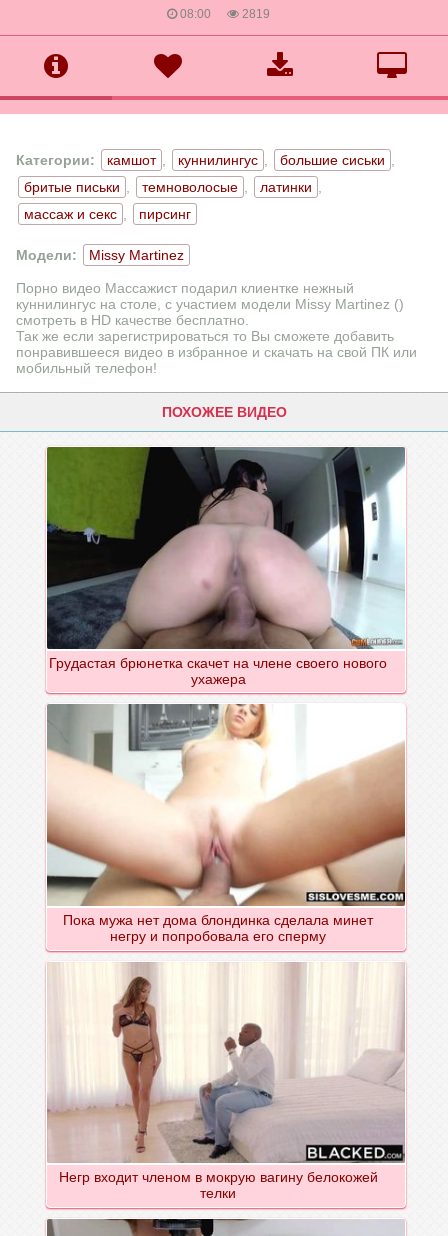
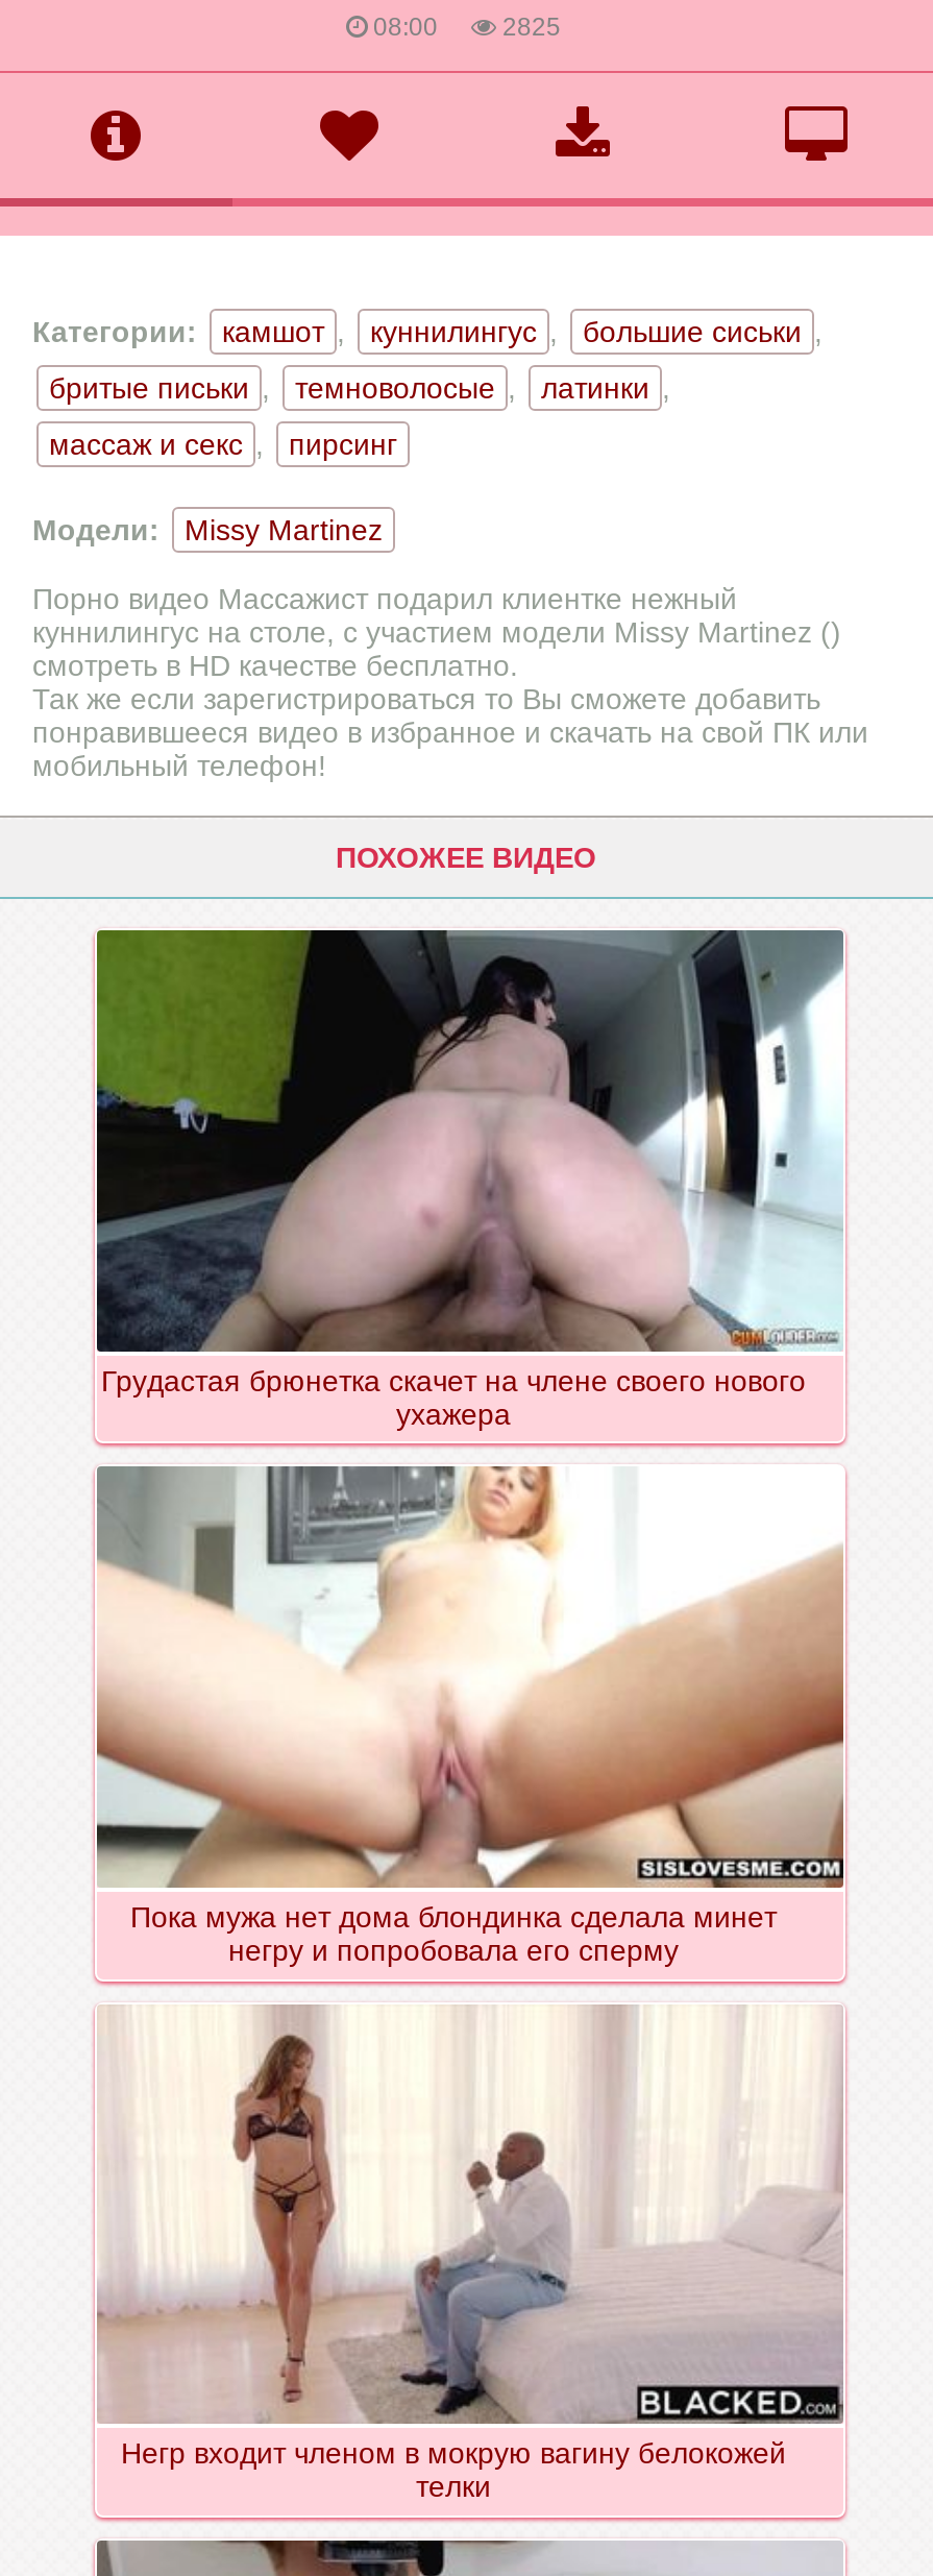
[176,7,269,21] 08:00 2819 -> [367,13,561,42] 08:00 2825

